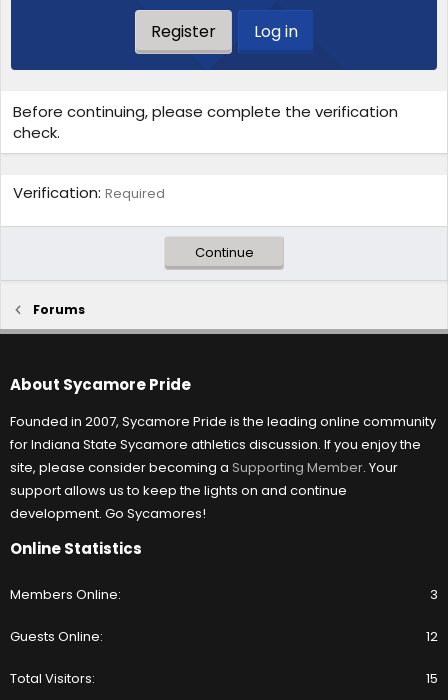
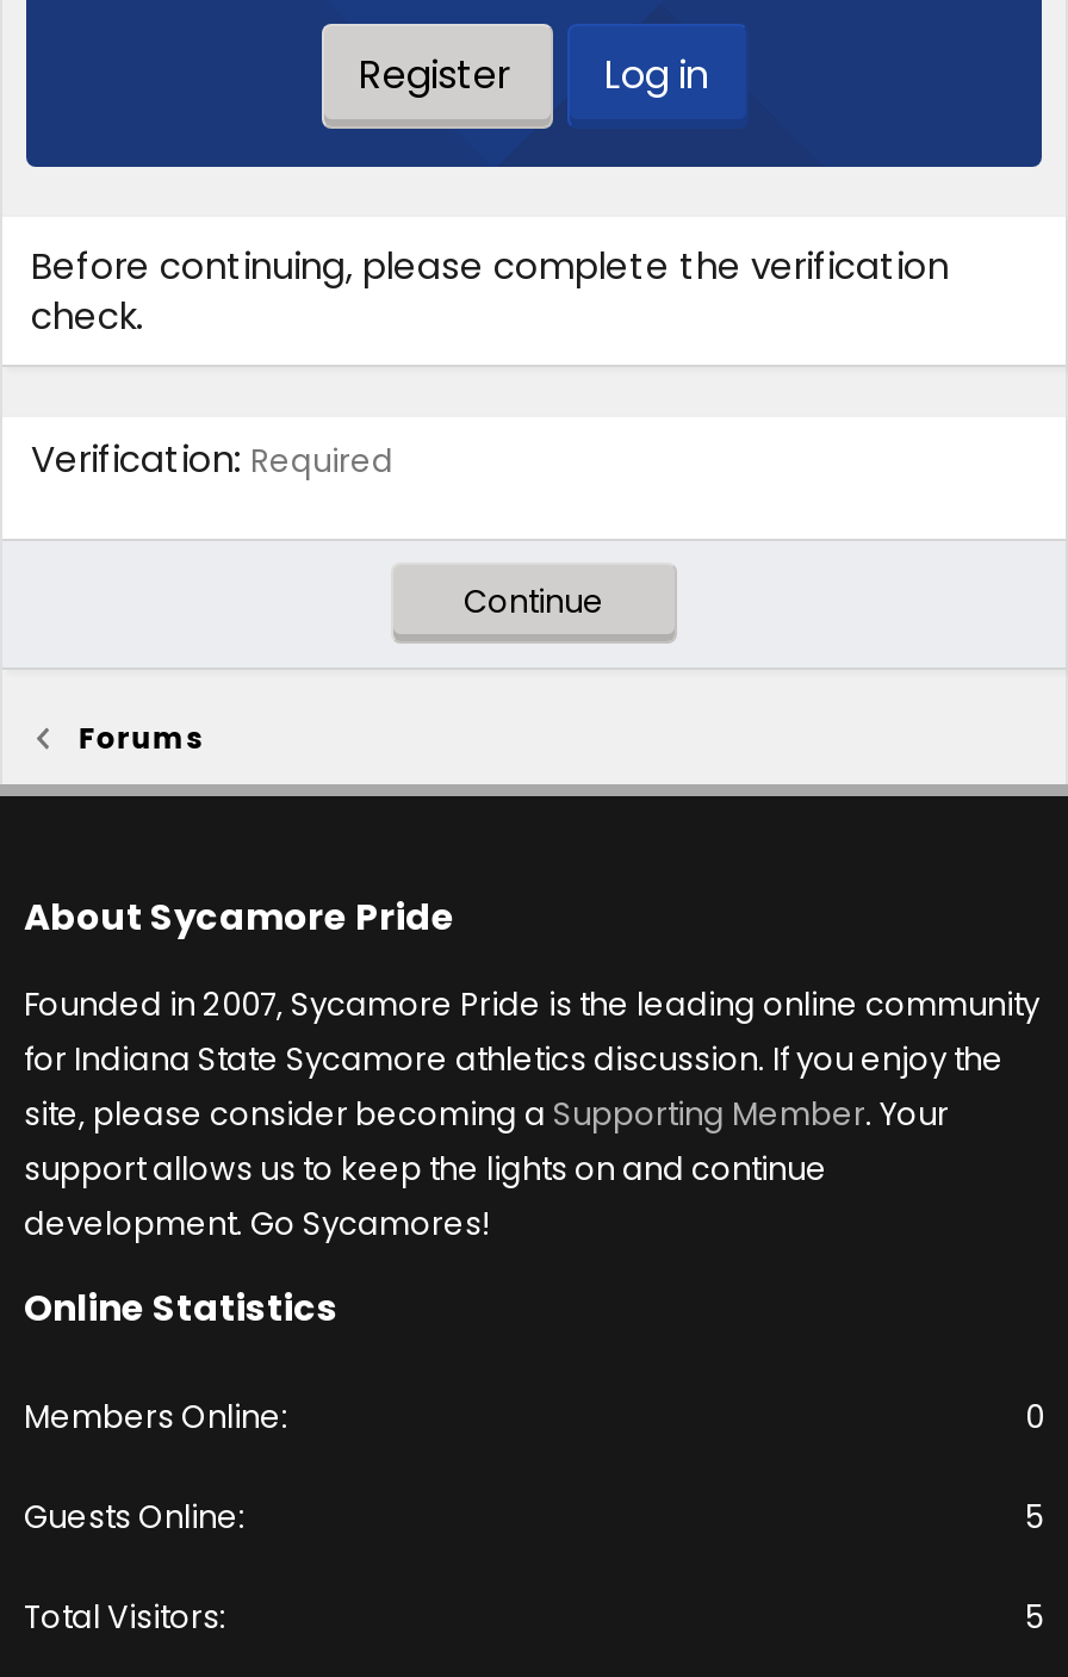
[430,585,438,604] 3 -> [1025,1395,1044,1440] 0
[426,627,438,646] 12 -> [1025,1495,1044,1540] 5
[426,669,438,688] 15 -> [1025,1595,1044,1640] 5

